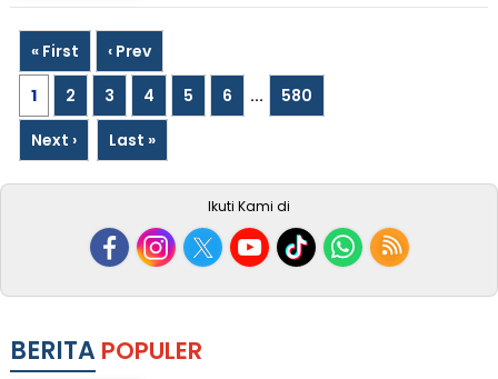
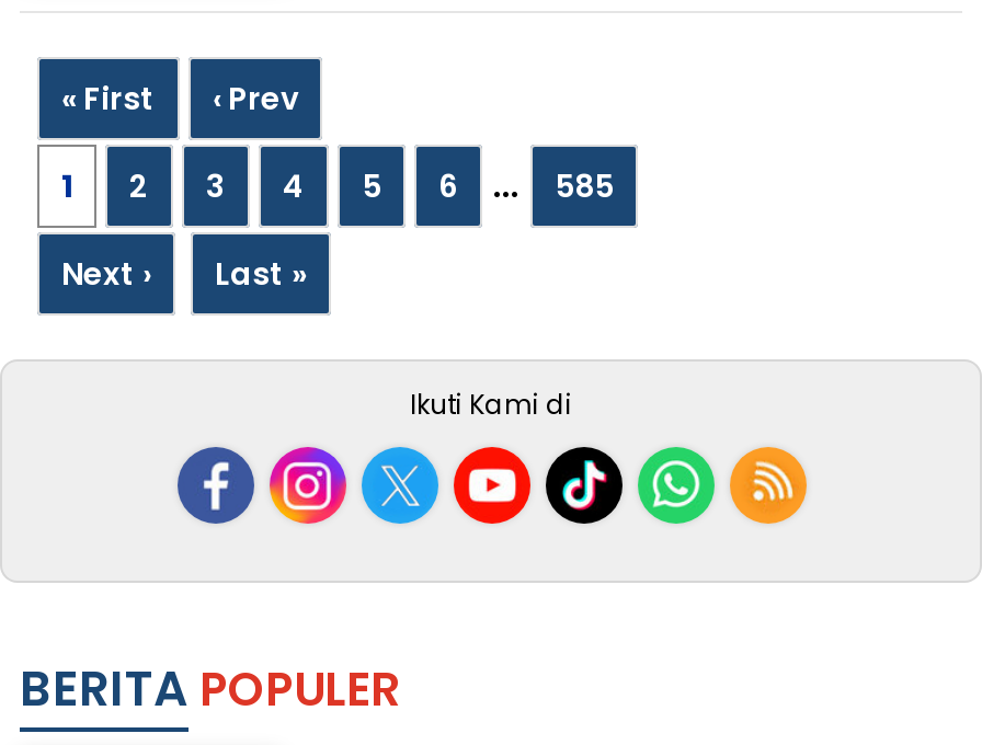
[281,84,312,107] 580 -> [555,164,614,208] 585

